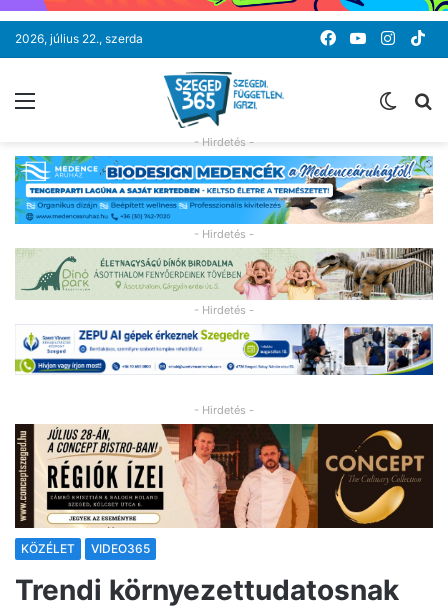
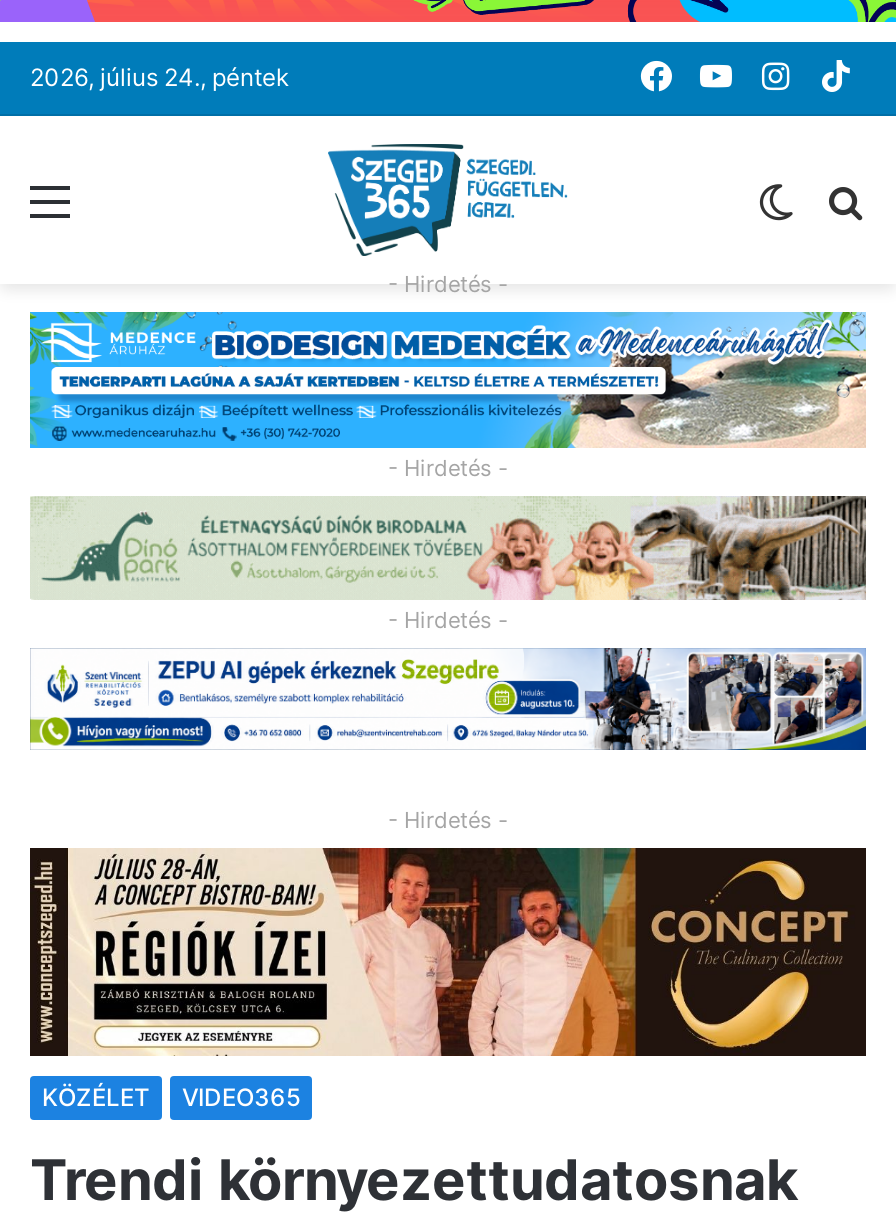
[15,31,143,46] 2026, július 22., szerda -> [30,62,290,92] 2026, július 24., péntek

